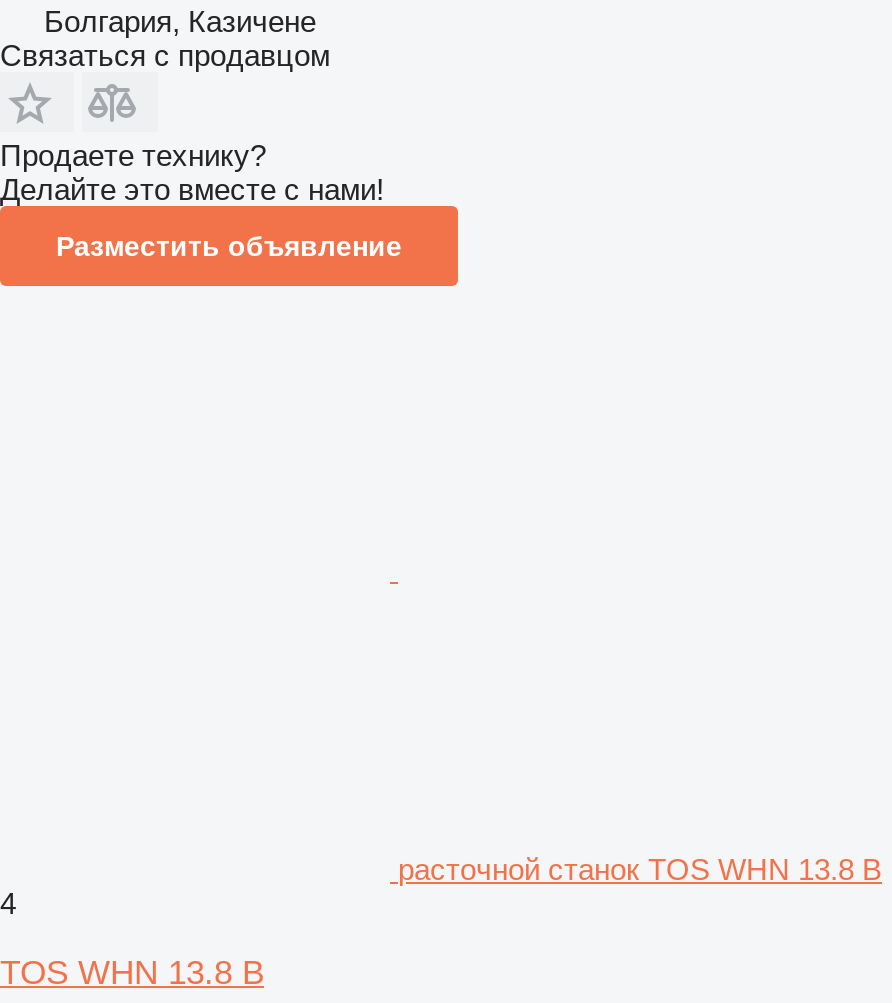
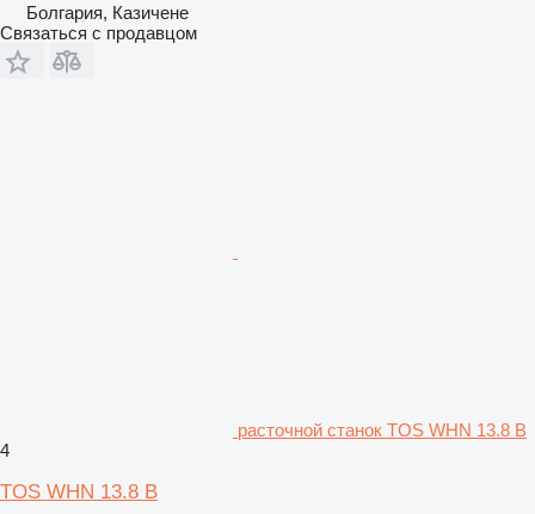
[0,138,402,262] Продаете технику? | Делайте это вместе с нами! | Разместить объявление -> none

